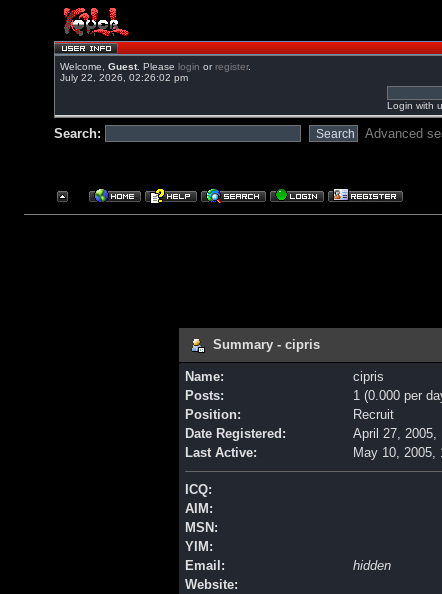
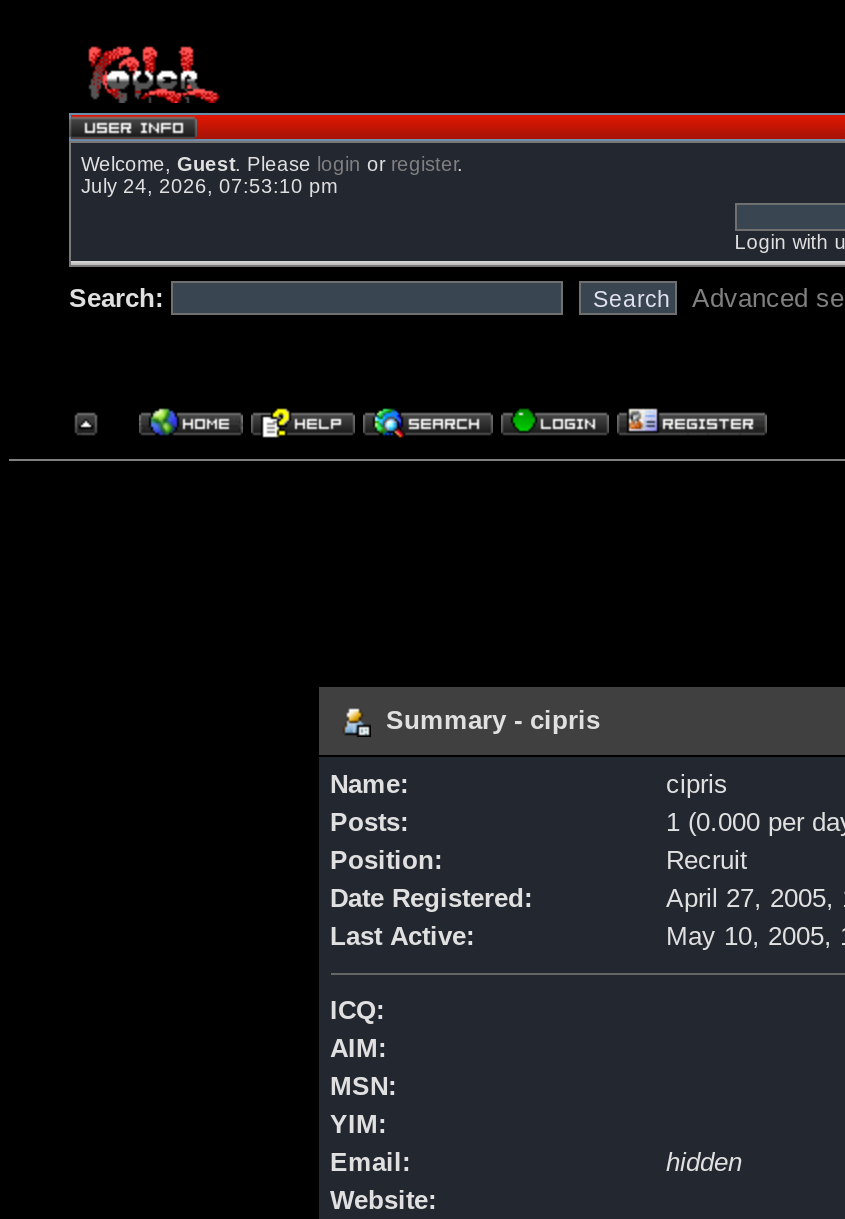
[60,72,188,83] July 22, 2026, 02:26:02 pm -> [81,175,337,197] July 24, 2026, 07:53:10 pm

